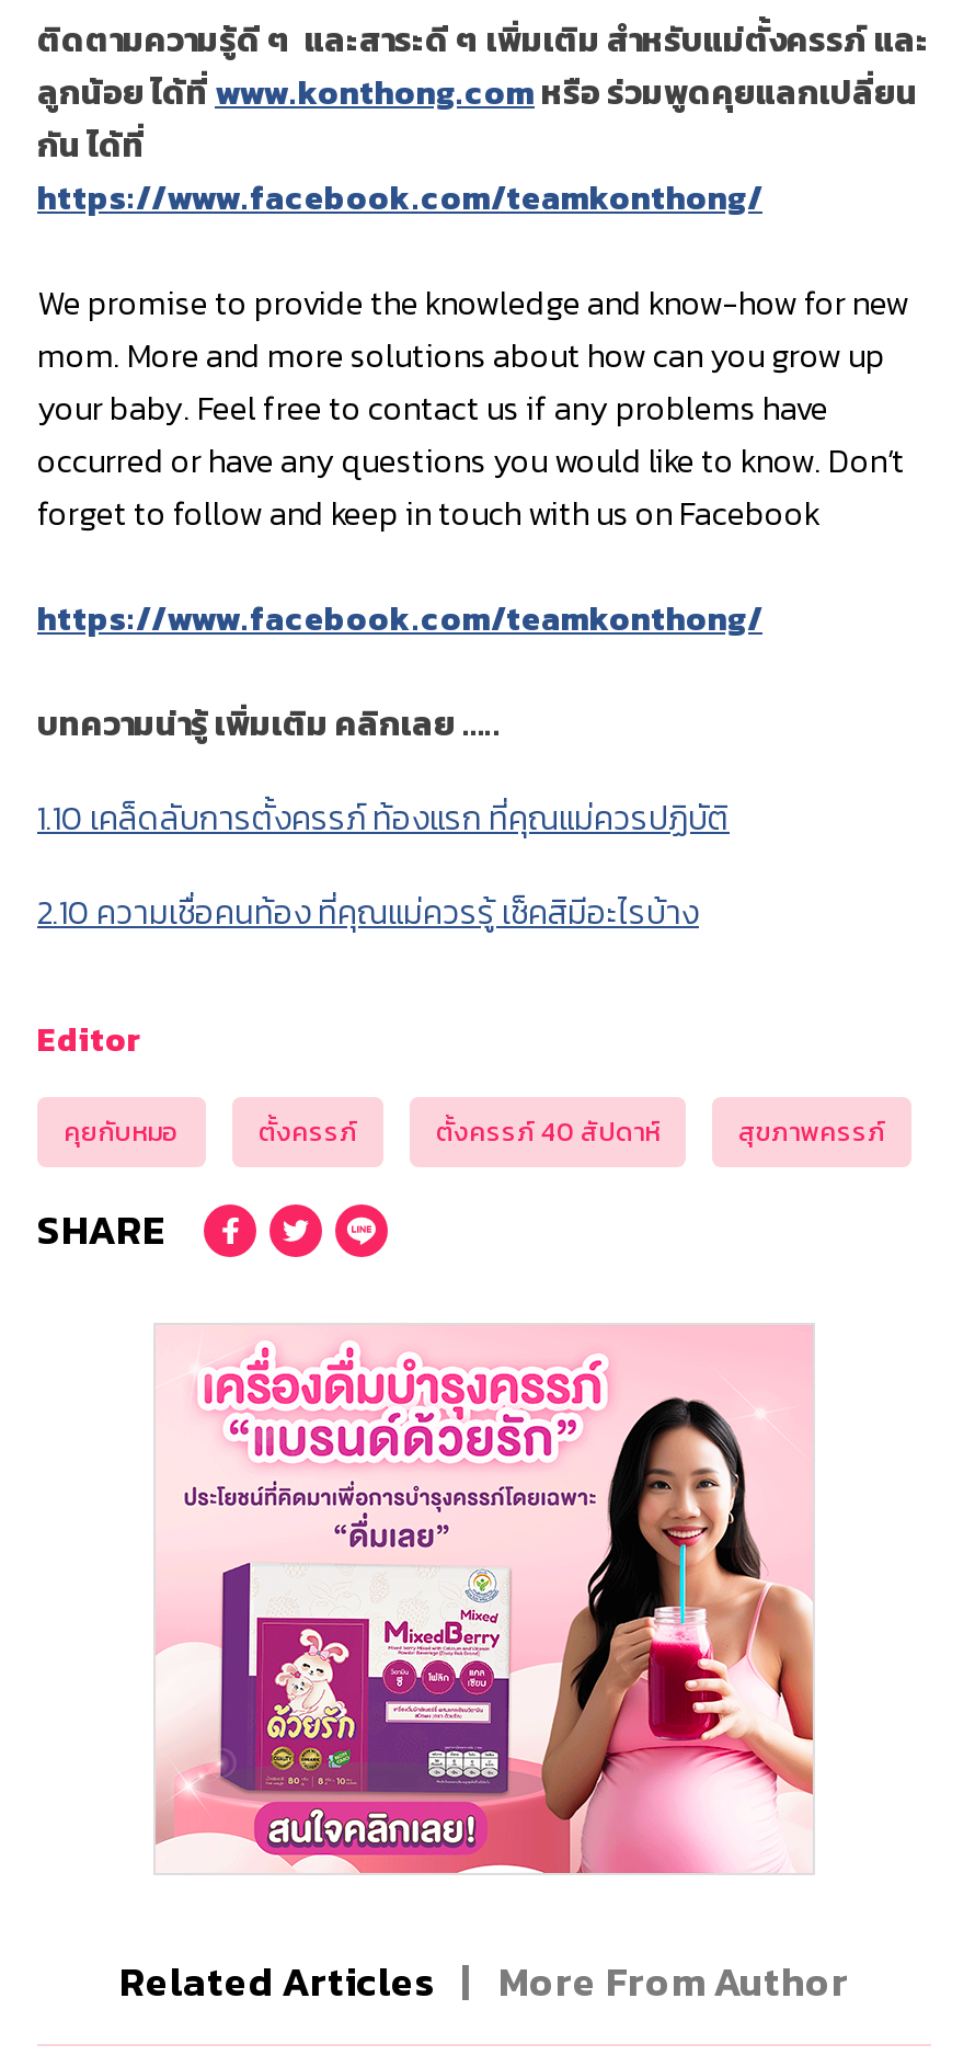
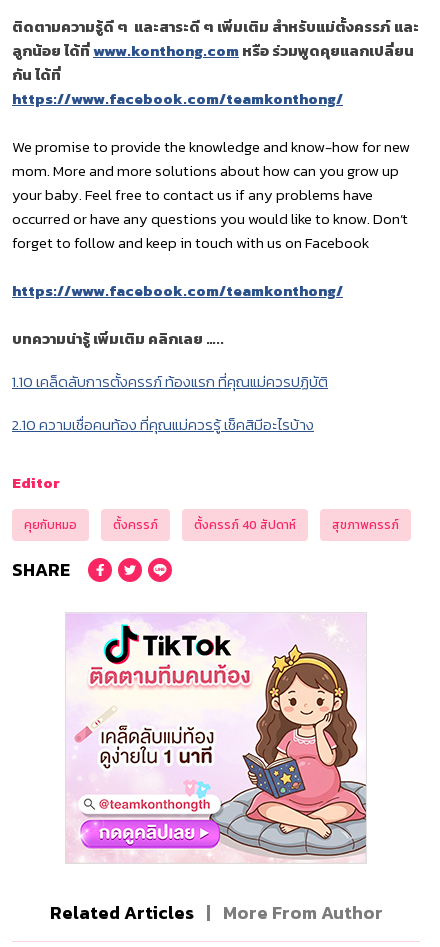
[156,1327,815,1875] [image] -> [67,614,367,863] [image]

